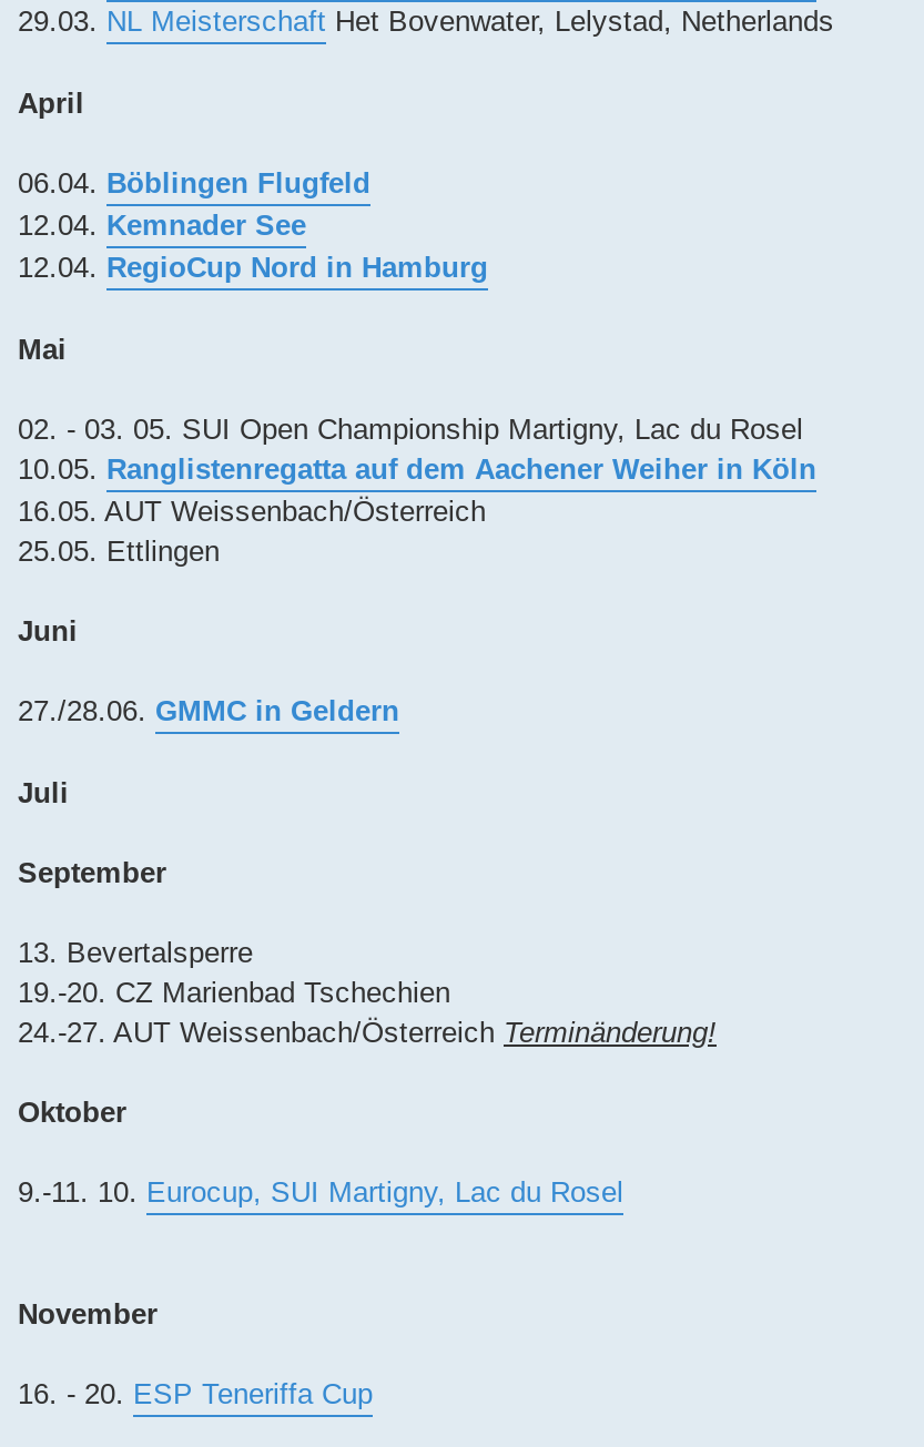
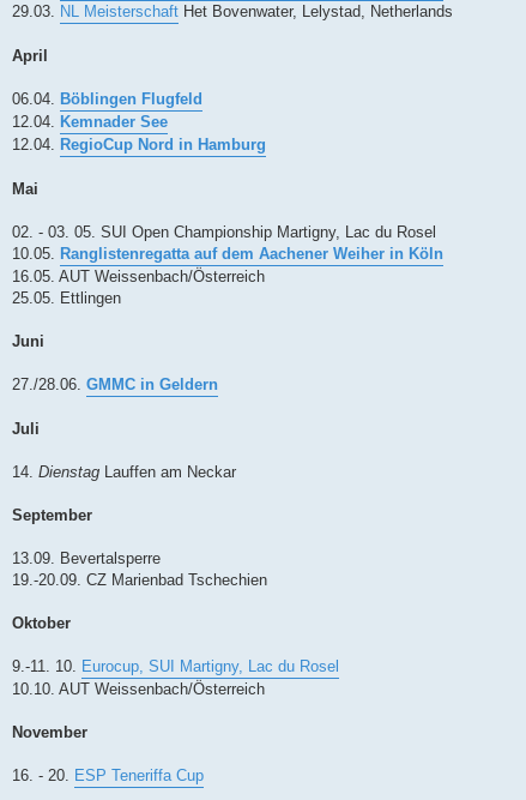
none -> [12,463,236,481] 14. Dienstag Lauffen am Neckar
moved [18,857,166,890] -> [12,507,92,524]: September
[18,937,717,1050] 13. Bevertalsperre | 19.-20. CZ Marienbad Tschechien | 24.-27. AUT Weissenbach/Österreich Terminänderung! -> [12,550,267,589] 13.09. Bevertalsperre | 19.-20.09. CZ Marienbad Tschechien
none -> [12,680,265,698] 10.10. AUT Weissenbach/Österreich

